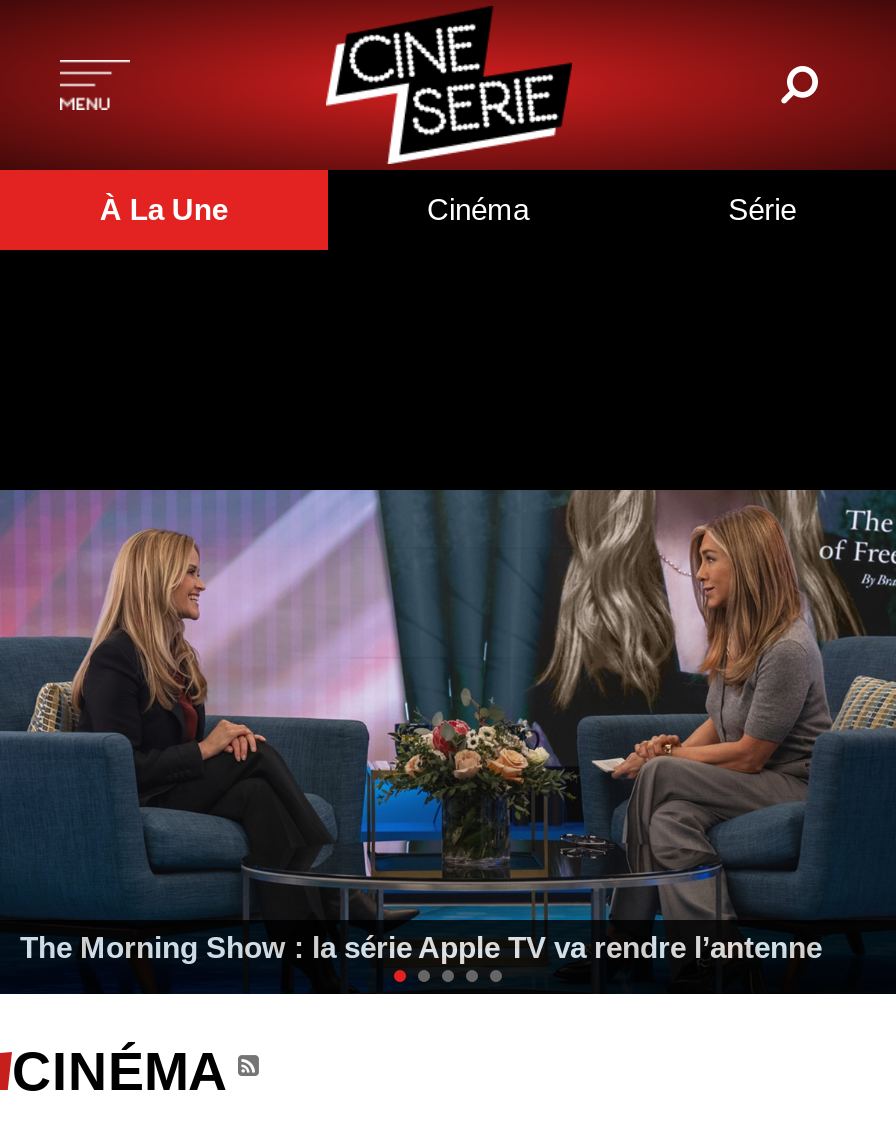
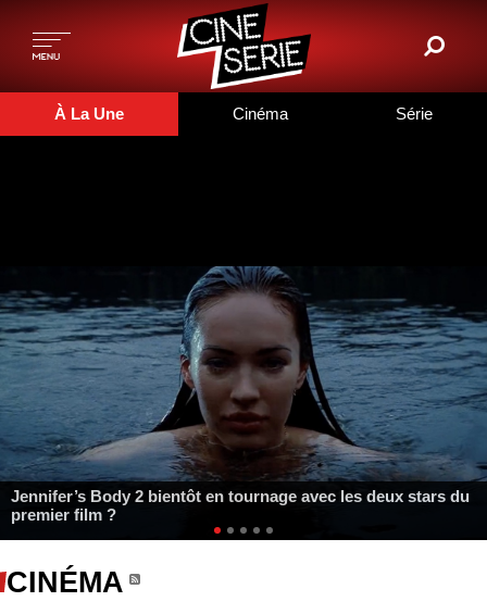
[6,488,890,964] [image] | The Morning Show : la série Apple TV va rendre l’antenne -> [3,266,484,524] [image] | Jennifer’s Body 2 bientôt en tournage avec les deux stars du | premier film ?

